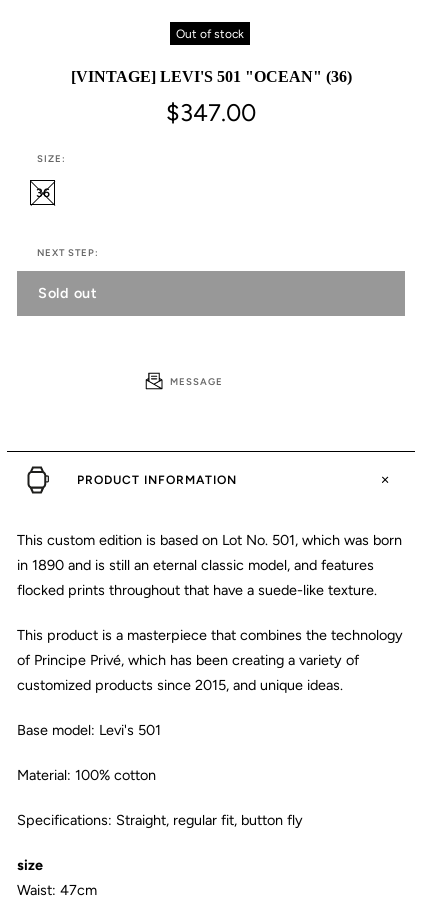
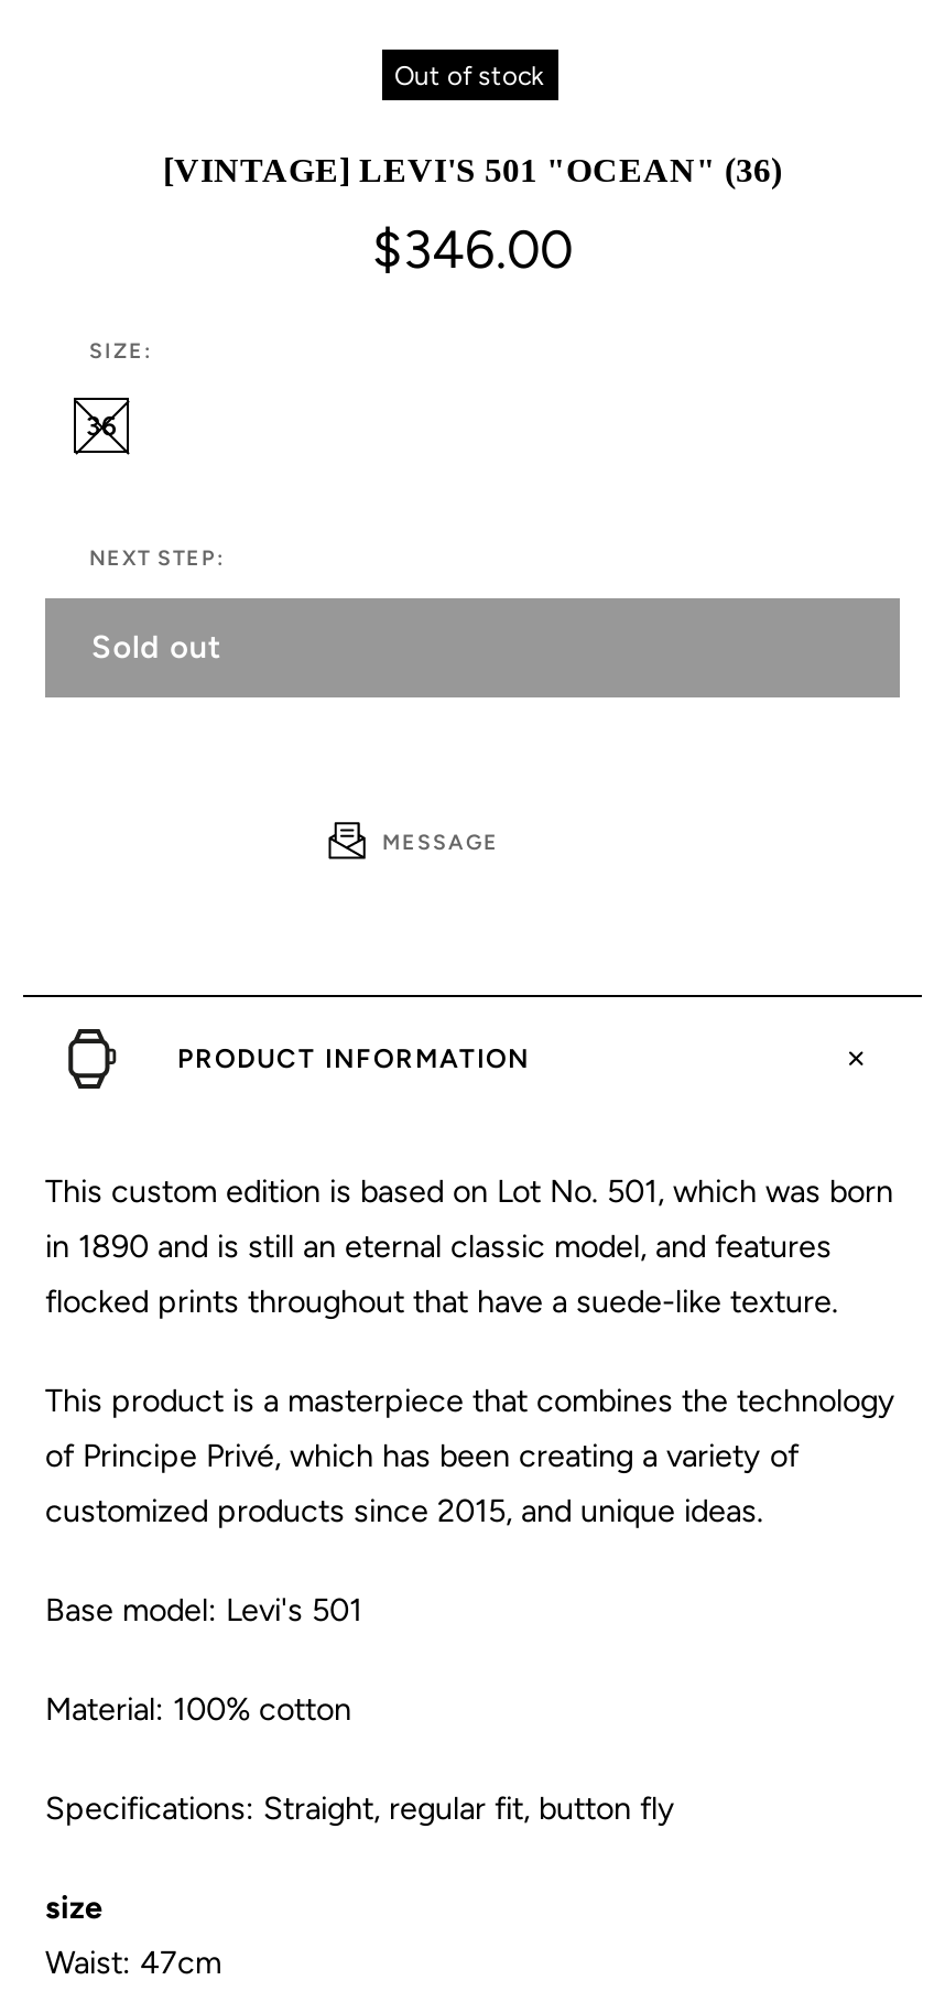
[166,98,256,127] $347.00 -> [372,217,573,281] $346.00

